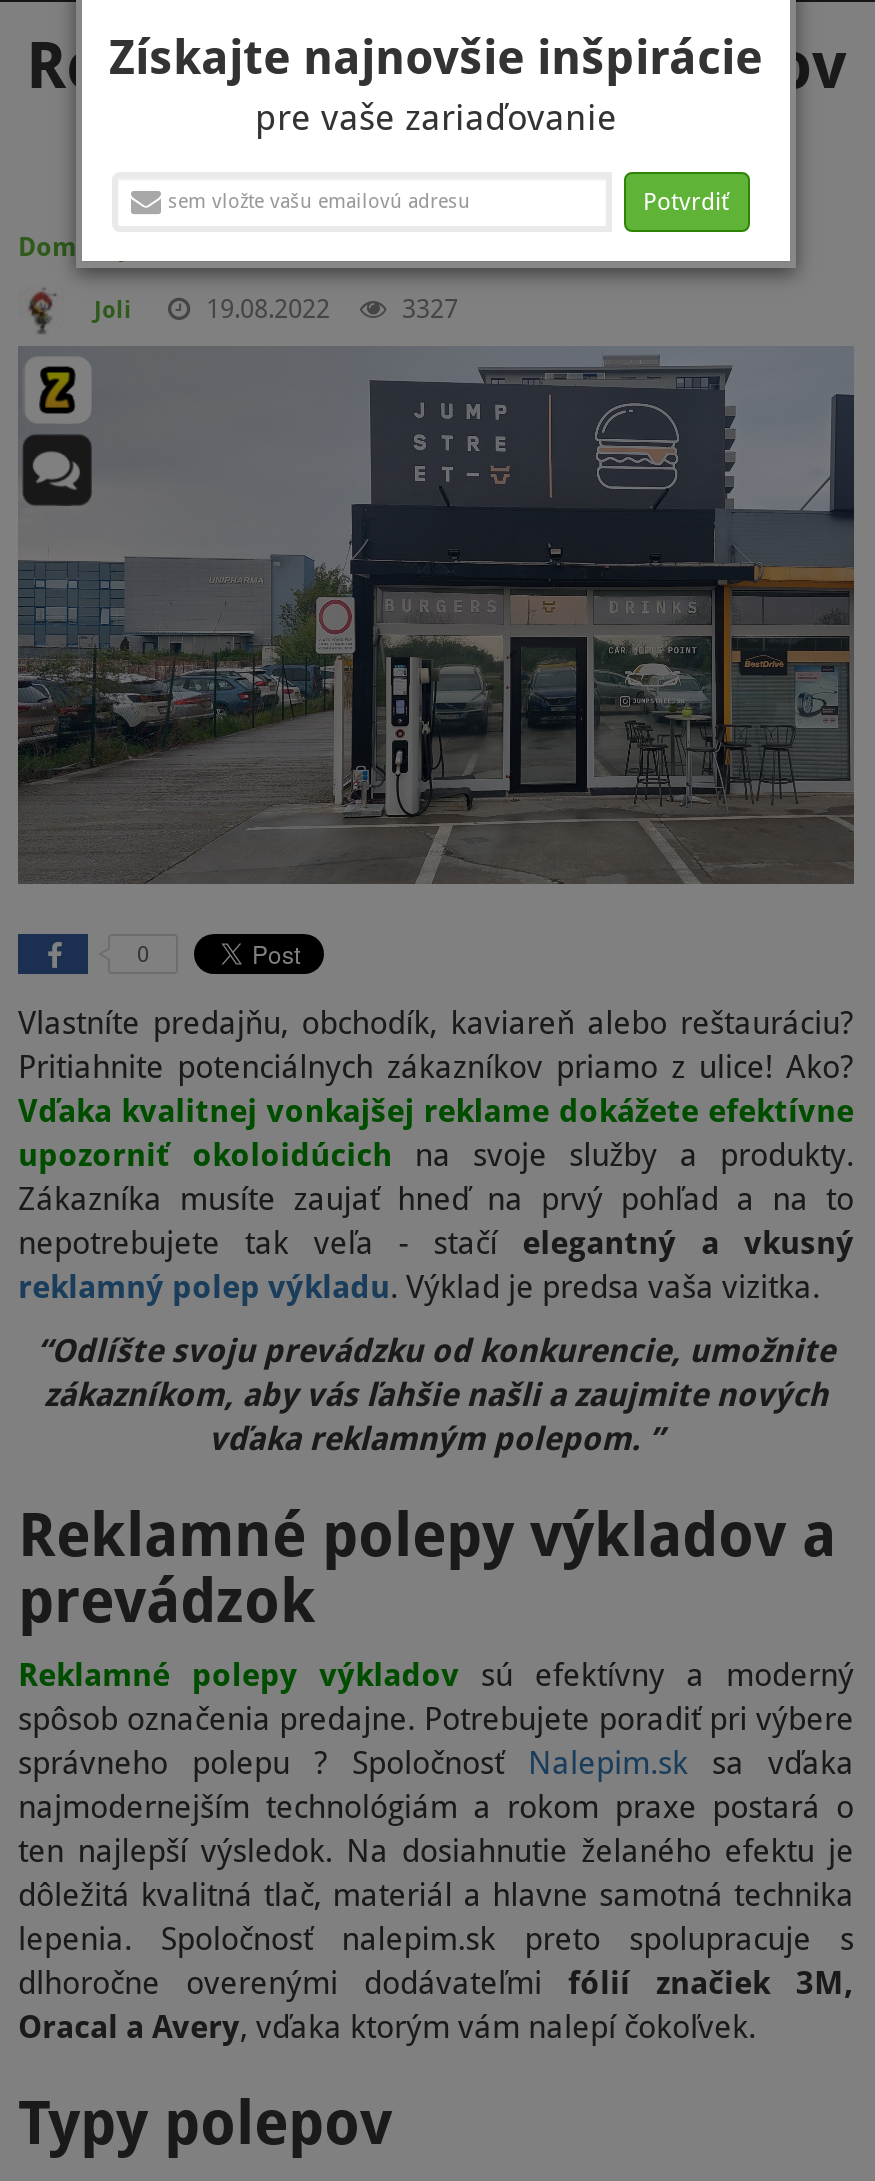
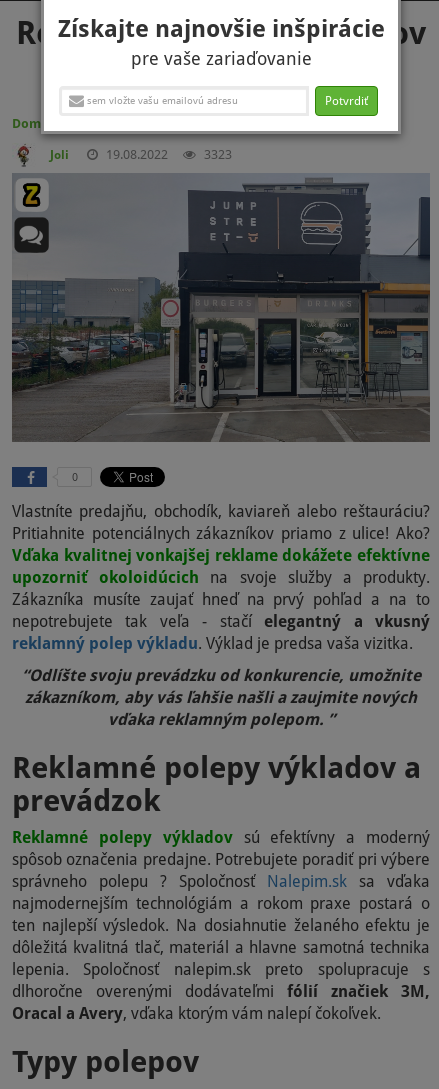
[402,293,458,323] 3327 -> [204,147,232,162] 3323

